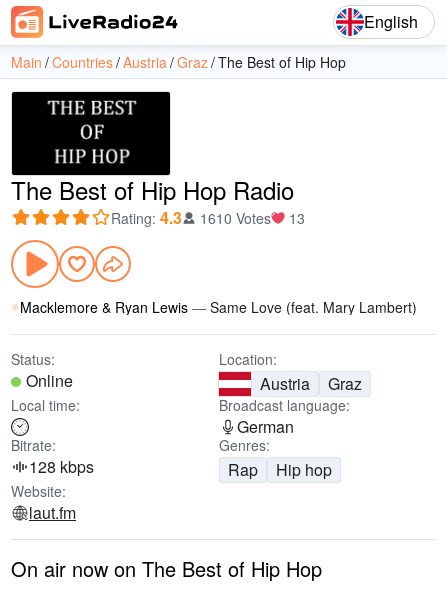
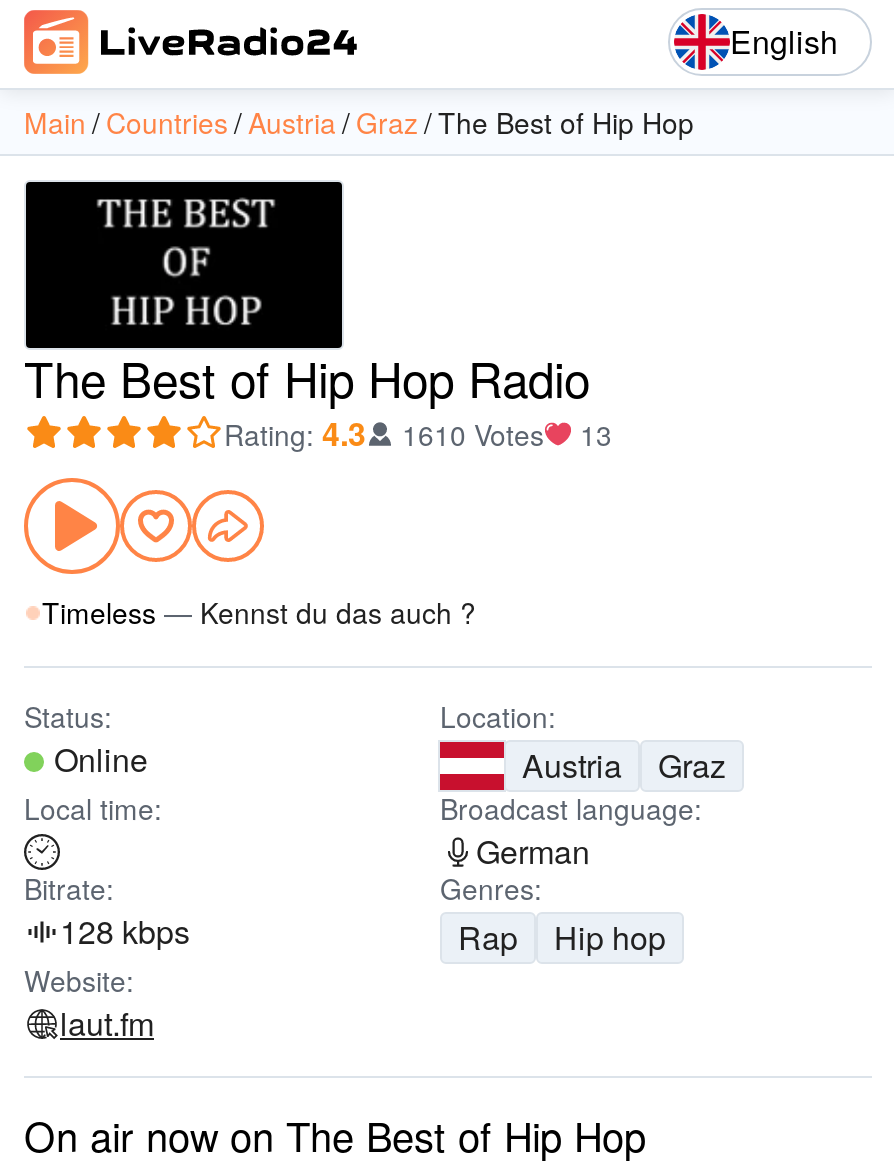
[20,297,417,317] Macklemore & Ryan Lewis — Same Love (feat. Mary Lambert) -> [42,592,476,632] Timeless — Kennst du das auch ?

